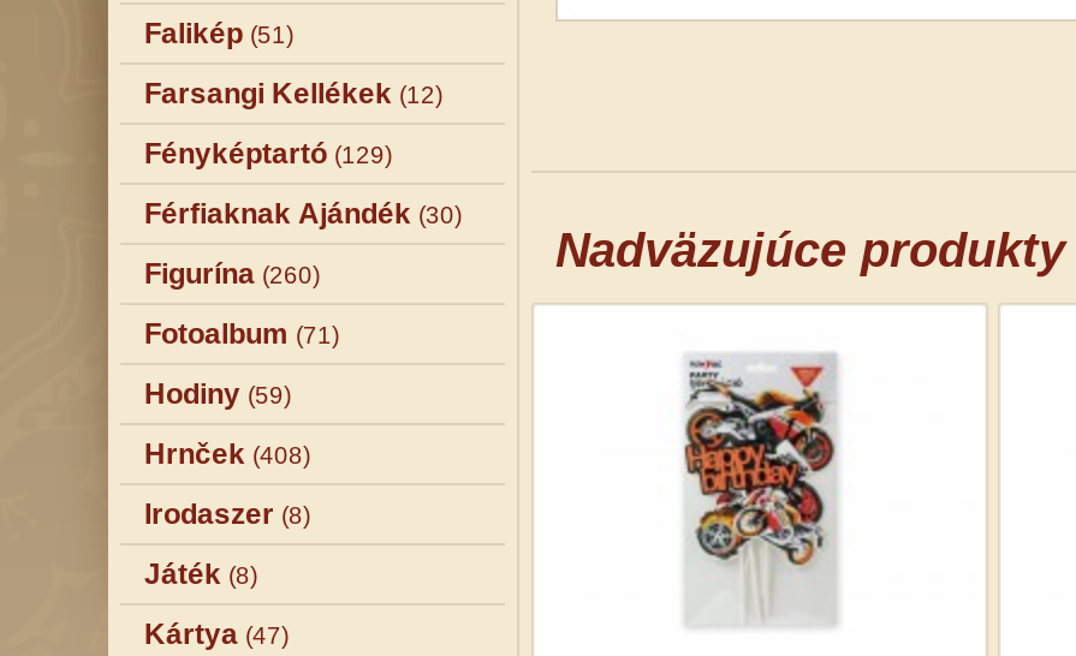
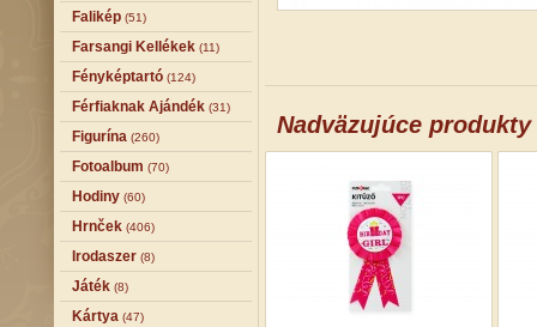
[144,77,442,111] Farsangi Kellékek (12) -> [72,38,219,55] Farsangi Kellékek (11)
[144,137,392,171] Fényképtartó (129) -> [72,68,195,85] Fényképtartó (124)
[144,197,462,231] Férfiaknak Ajándék (30) -> [72,98,230,115] Férfiaknak Ajándék (31)
[144,317,339,351] Fotoalbum (71) -> [72,158,169,175] Fotoalbum (70)
[680,351,839,627] [image] -> [340,176,417,311] [image]
[144,377,291,411] Hodiny (59) -> [72,188,145,205] Hodiny (60)
[144,437,310,471] Hrnček (408) -> [72,218,155,235] Hrnček (406)

